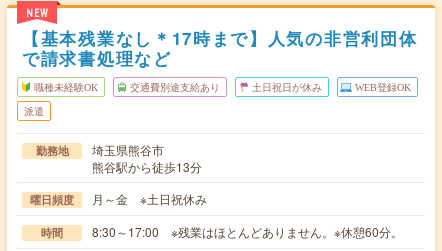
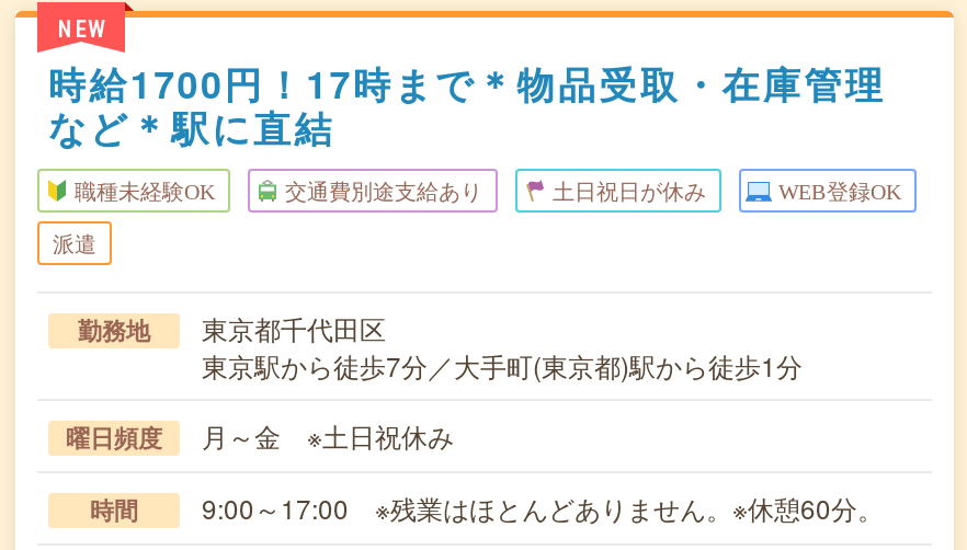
[22,26,417,70] 【基本残業なし＊17時まで】人気の非営利団体 | で請求書処理など -> [48,57,886,153] 時給1700円！17時まで＊物品受取・在庫管理 | など＊駅に直結
[92,141,202,175] 埼玉県熊谷市 | 熊谷駅から徒歩13分 -> [202,309,803,383] 東京都千代田区 | 東京駅から徒歩7分／大手町(東京都)駅から徒歩1分
[92,223,403,240] 8:30～17:00 ※残業はほとんどありません。※休憩60分。 -> [202,489,884,526] 9:00～17:00 ※残業はほとんどありません。※休憩60分。

